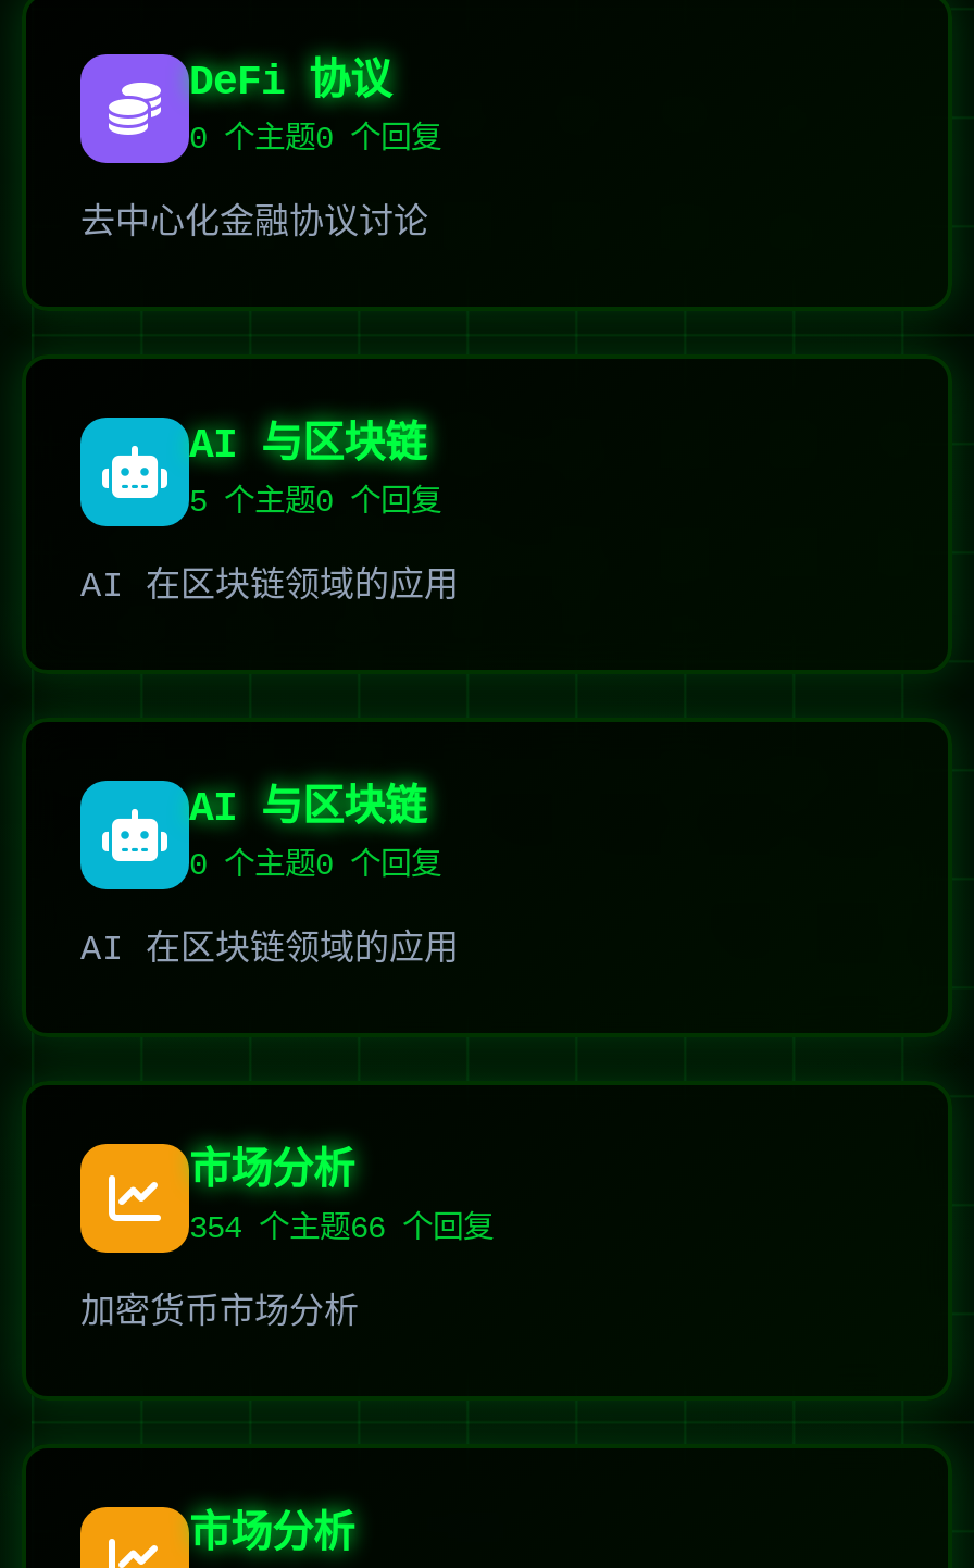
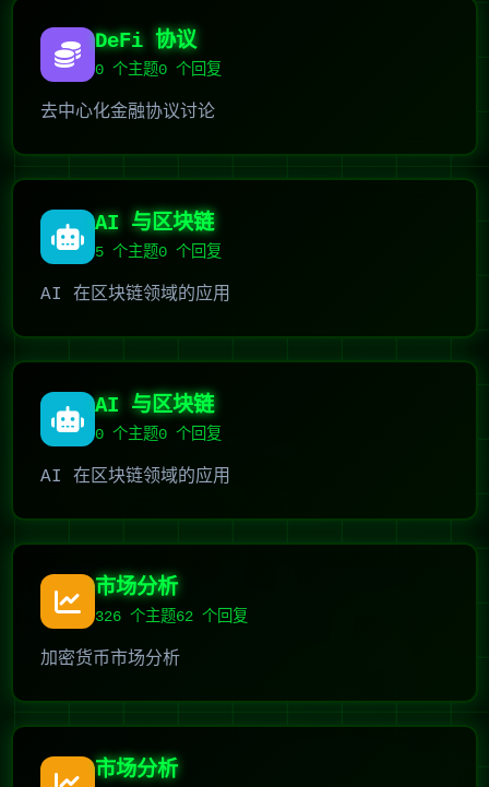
[189,1211,494,1246] 354个主题66 个回复 -> [95,608,248,625] 326个主题62 个回复

